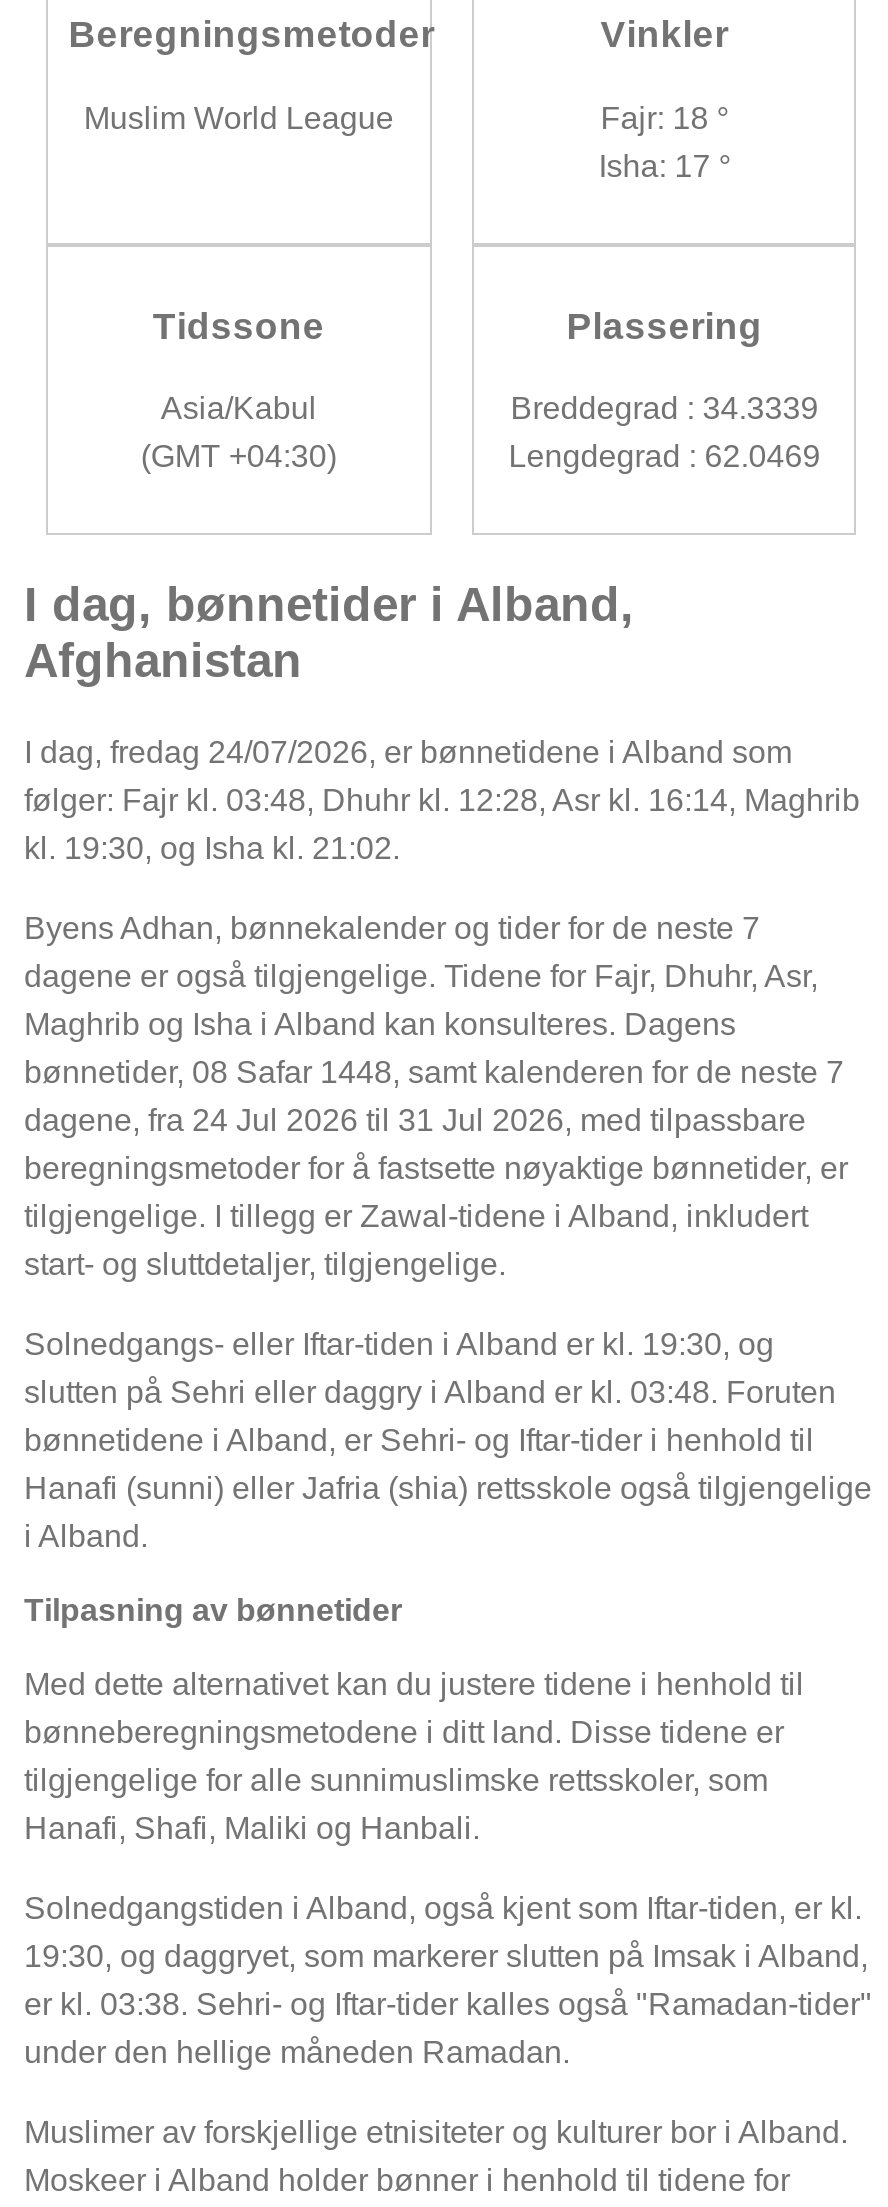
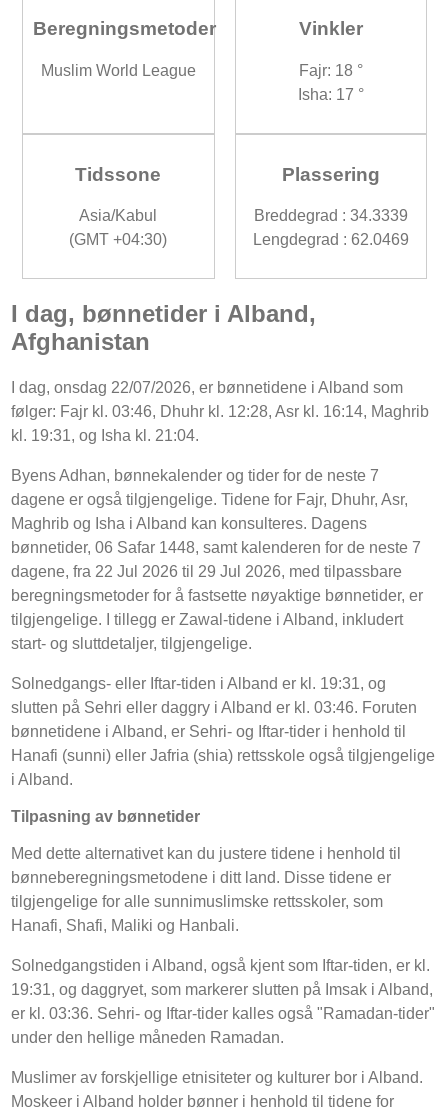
[24,735,792,769] I dag, fredag 24/07/2026, er bønnetidene i Alband som -> [11,379,403,396] I dag, onsdag 22/07/2026, er bønnetidene i Alband som
[24,783,860,817] følger: Fajr kl. 03:48, Dhuhr kl. 12:28, Asr kl. 16:14, Maghrib -> [11,403,429,420] følger: Fajr kl. 03:46, Dhuhr kl. 12:28, Asr kl. 16:14, Maghrib
[24,831,400,865] kl. 19:30, og Isha kl. 21:02. -> [11,427,199,444] kl. 19:31, og Isha kl. 21:04.
[24,1055,844,1089] bønnetider, 08 Safar 1448, samt kalenderen for de neste 7 -> [11,539,421,556] bønnetider, 06 Safar 1448, samt kalenderen for de neste 7
[24,1103,806,1137] dagene, fra 24 Jul 2026 til 31 Jul 2026, med tilpassbare -> [11,563,402,580] dagene, fra 22 Jul 2026 til 29 Jul 2026, med tilpassbare
[24,1327,774,1361] Solnedgangs- eller Iftar-tiden i Alband er kl. 19:30, og -> [11,675,386,692] Solnedgangs- eller Iftar-tiden i Alband er kl. 19:31, og
[24,1375,836,1409] slutten på Sehri eller daggry i Alband er kl. 03:48. Foruten -> [11,699,417,716] slutten på Sehri eller daggry i Alband er kl. 03:46. Foruten
[24,1939,868,1973] 19:30, og daggryet, som markerer slutten på Imsak i Alband, -> [11,981,433,998] 19:31, og daggryet, som markerer slutten på Imsak i Alband,
[24,1987,872,2021] er kl. 03:38. Sehri- og Iftar-tider kalles også "Ramadan-tider" -> [11,1005,435,1022] er kl. 03:36. Sehri- og Iftar-tider kalles også "Ramadan-tider"

